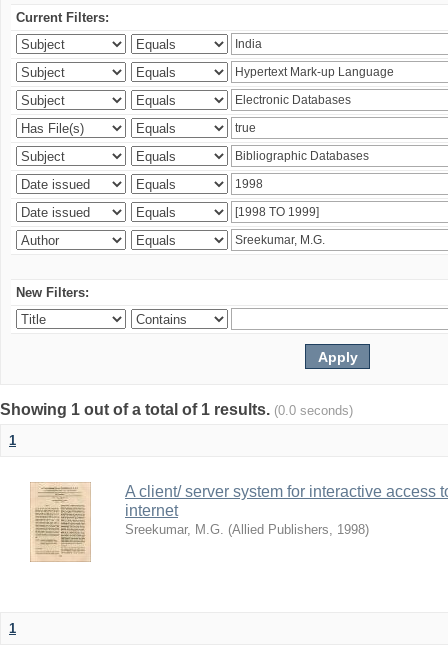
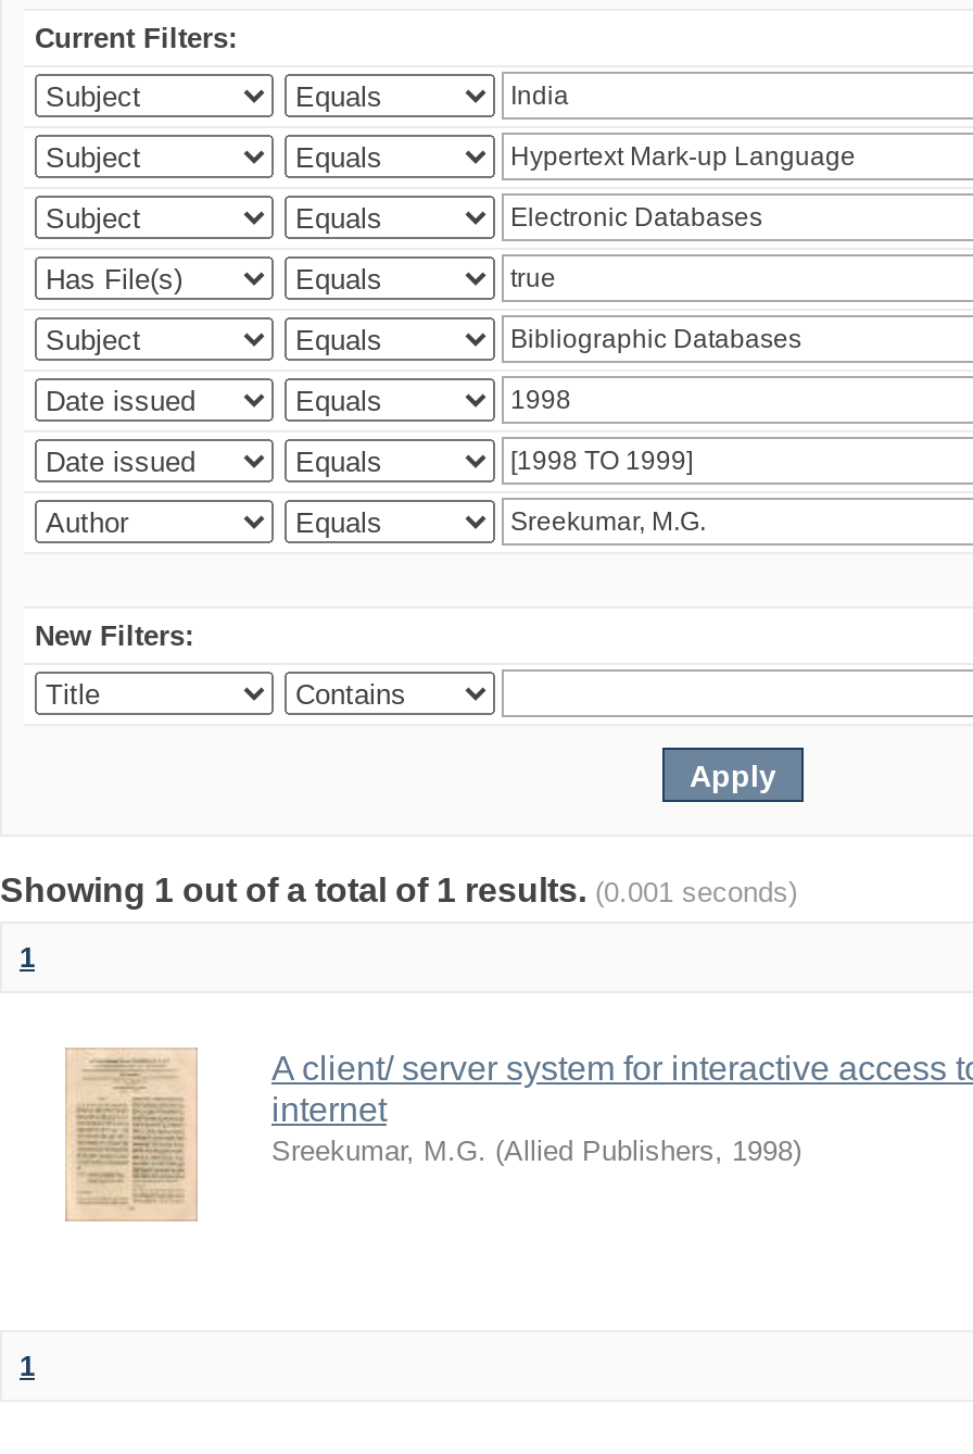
[0,401,353,418] Showing 1 out of a total of 1 results. (0.0 seconds) -> [0,872,797,908] Showing 1 out of a total of 1 results. (0.001 seconds)

